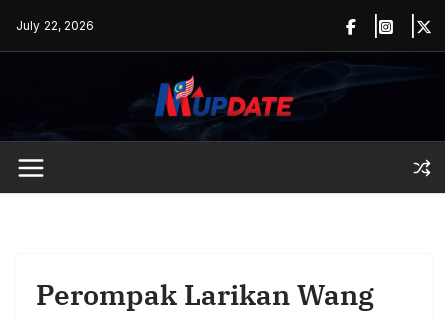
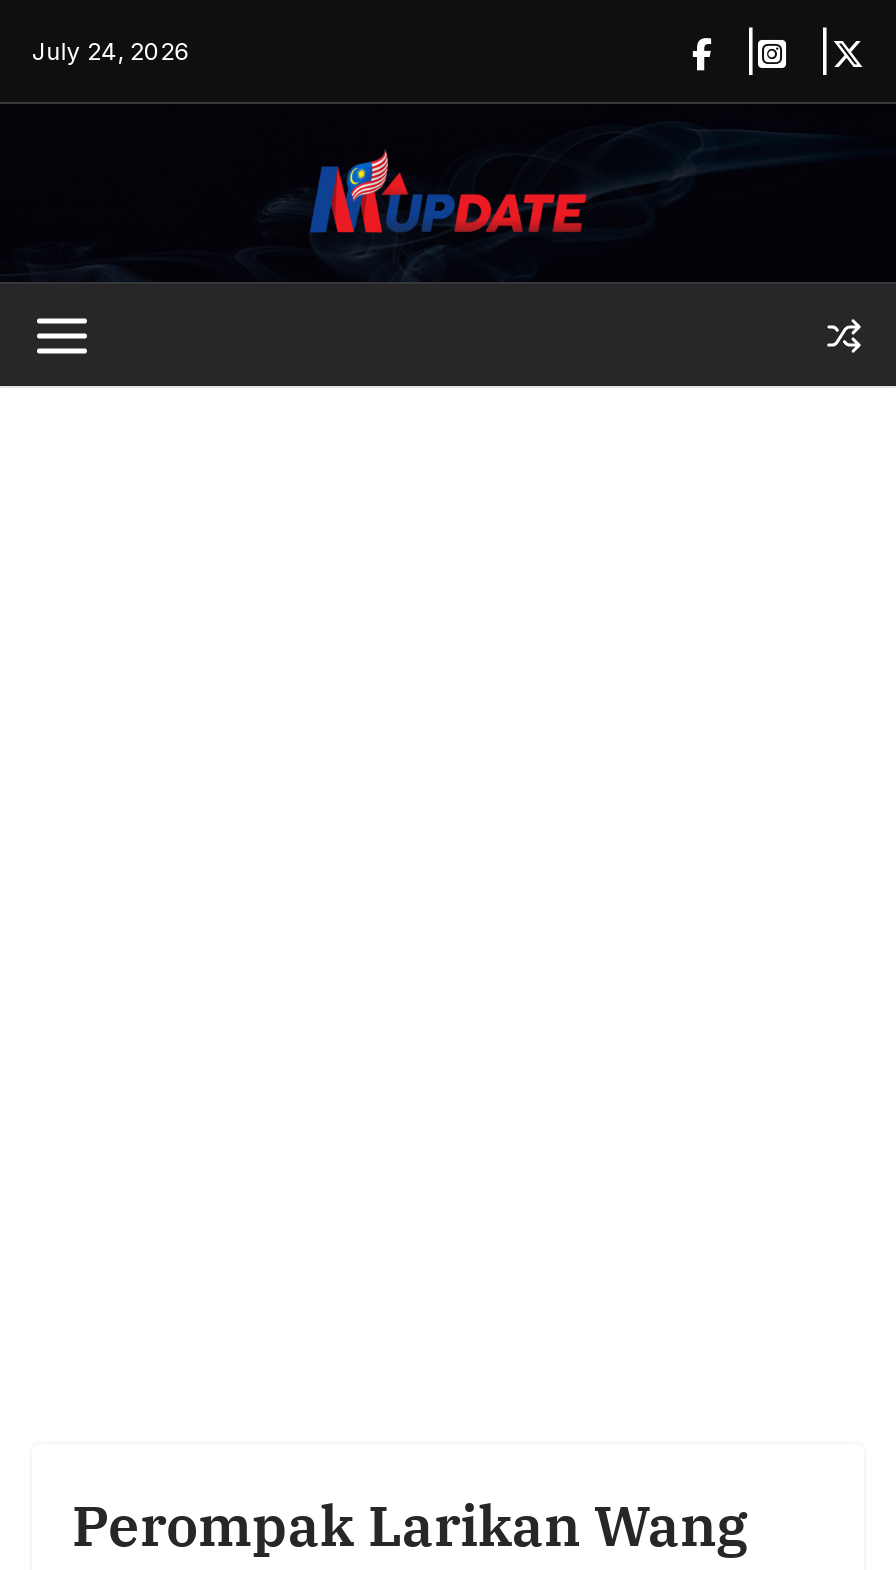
[16,18,94,33] July 22, 2026 -> [32,36,191,66] July 24, 2026

